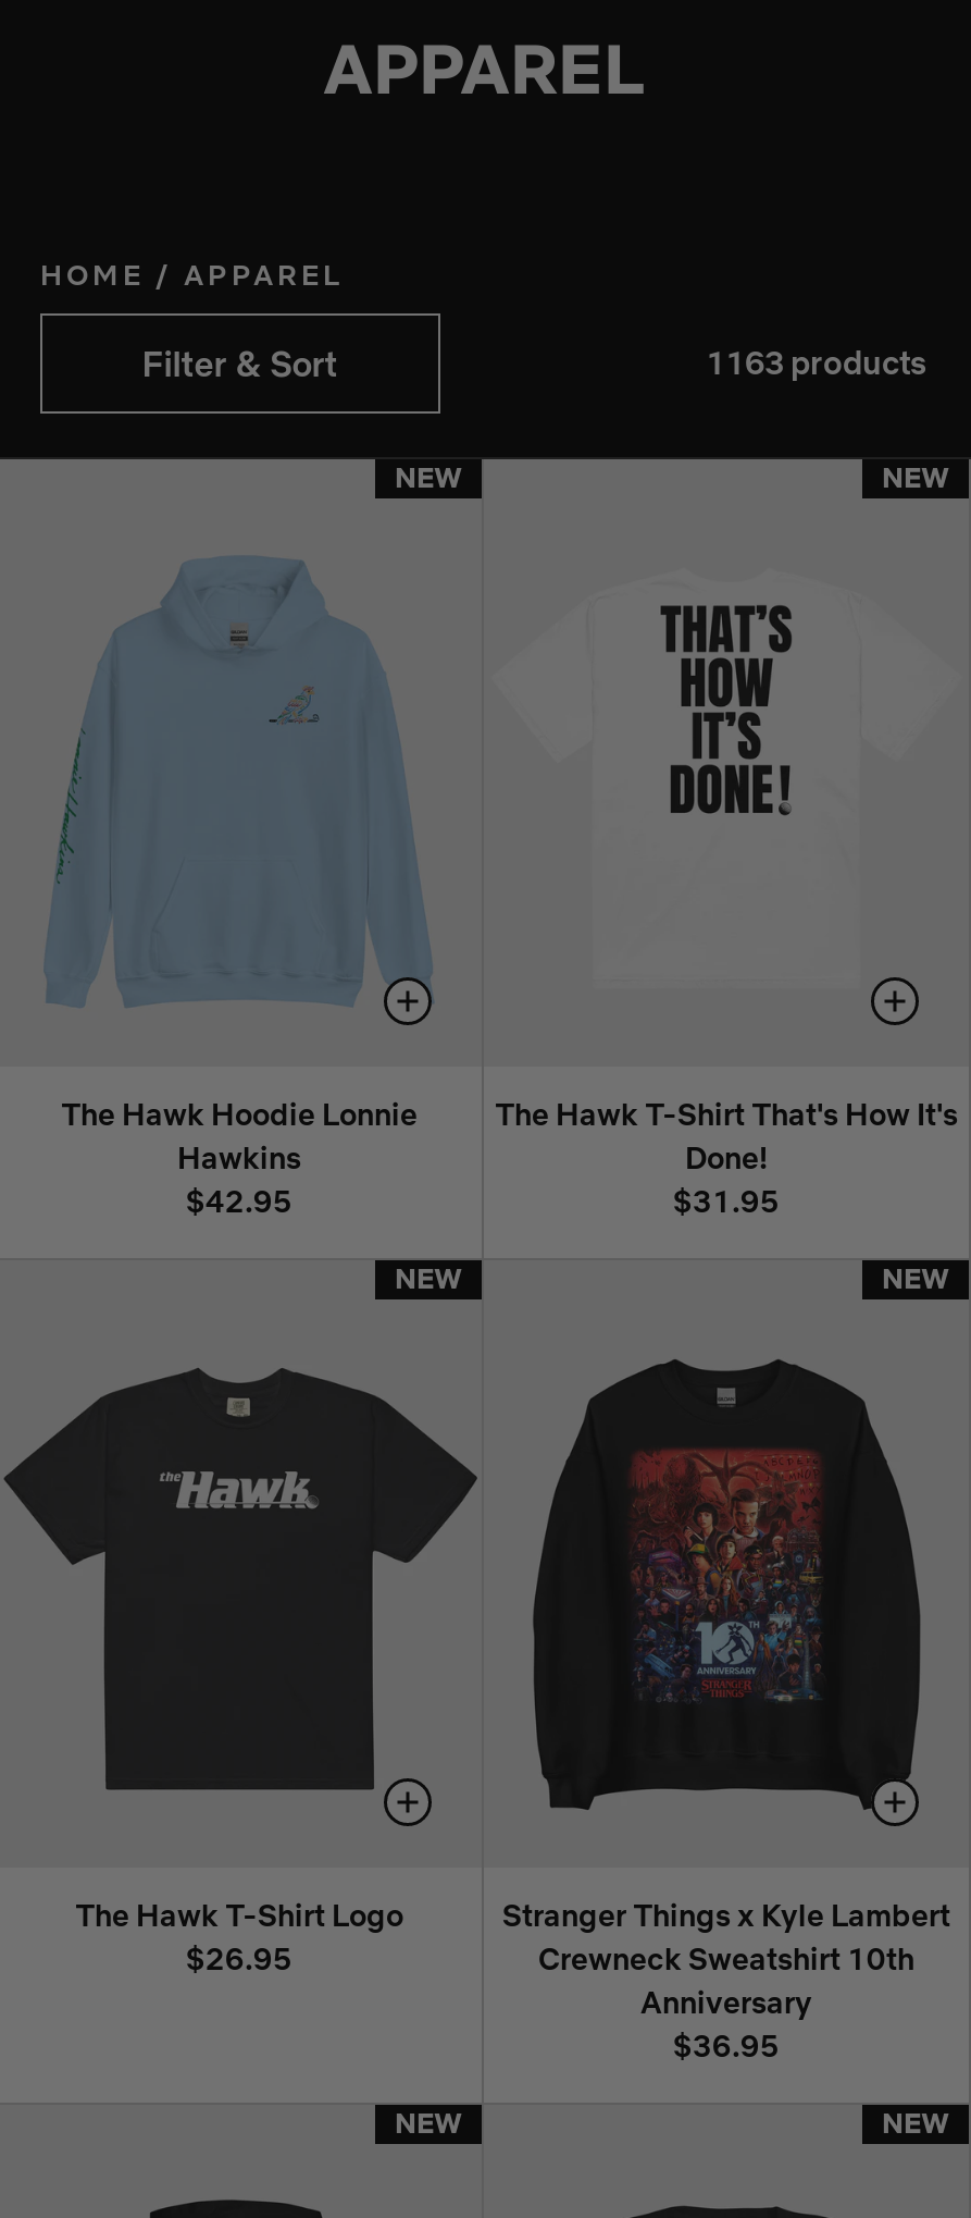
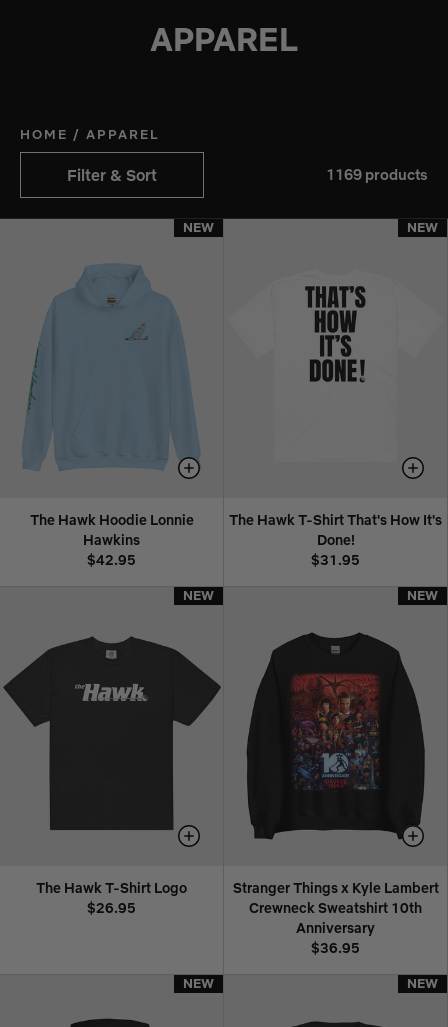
[706,342,928,383] 1163 products -> [326,165,428,184] 1169 products

